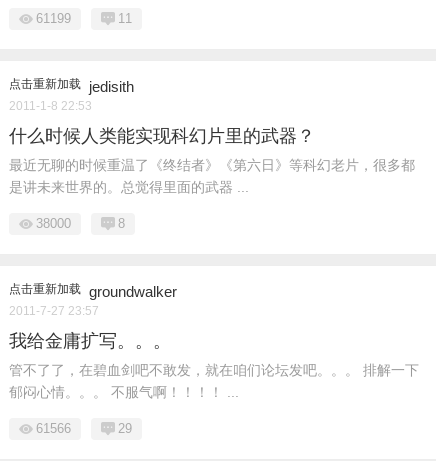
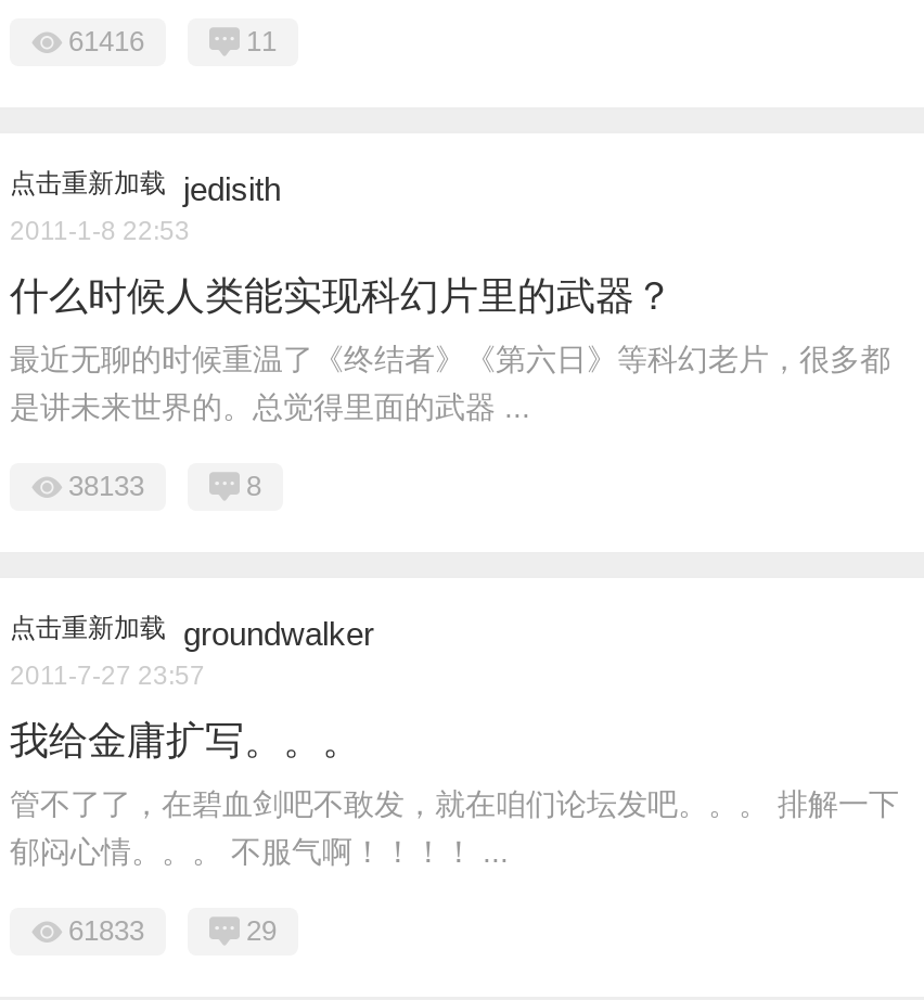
[36,11,71,26] 61199 -> [68,25,144,57] 61416
[36,216,71,231] 38000 -> [68,469,144,502] 38133
[36,421,71,436] 61566 -> [68,914,144,946] 61833

